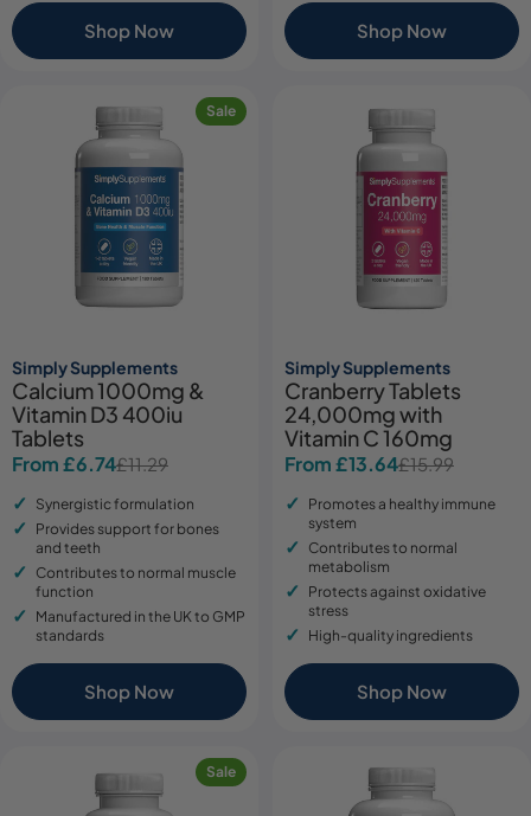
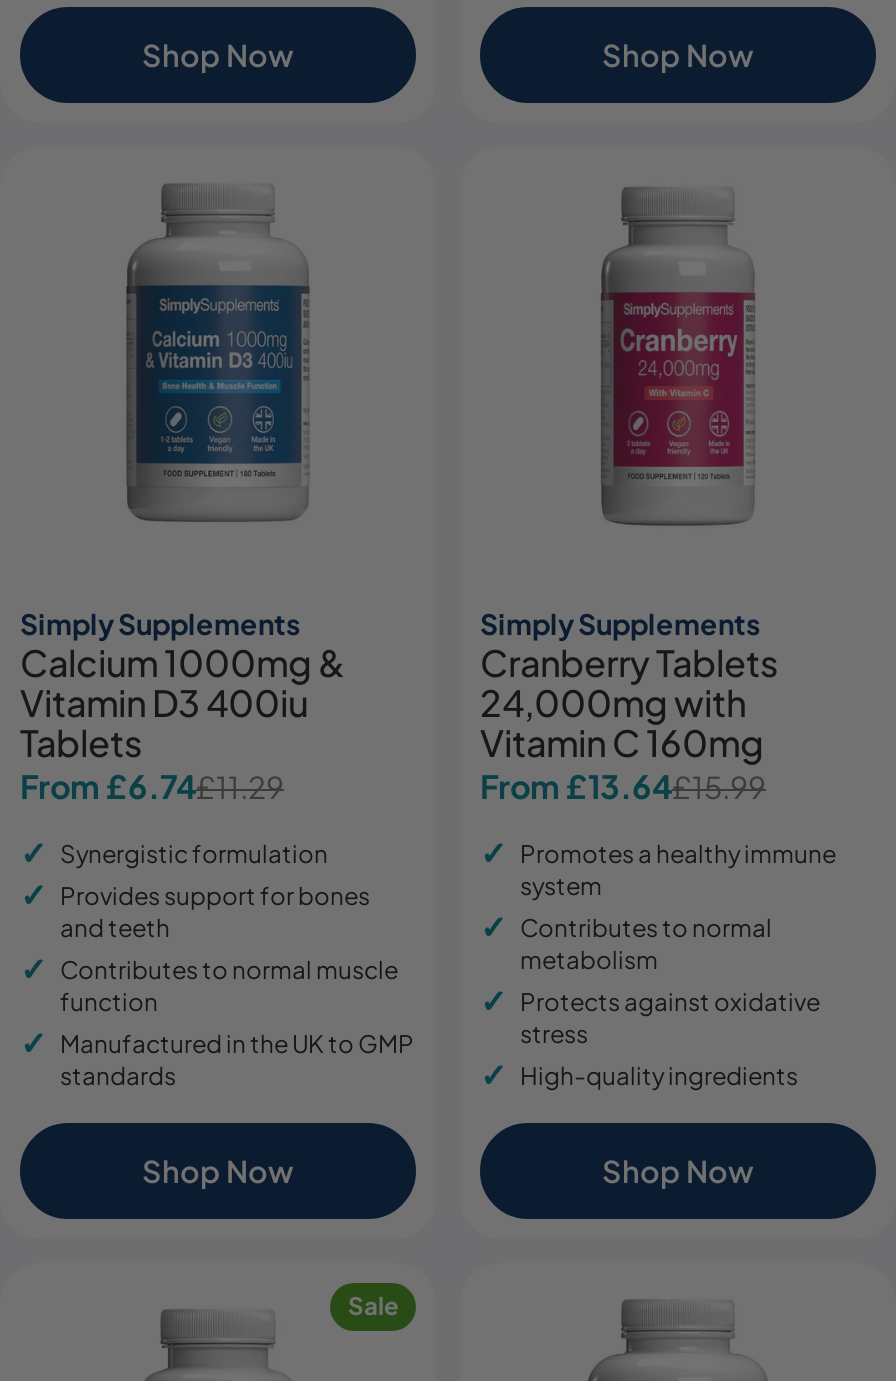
[206,102,236,120] Sale -> none

